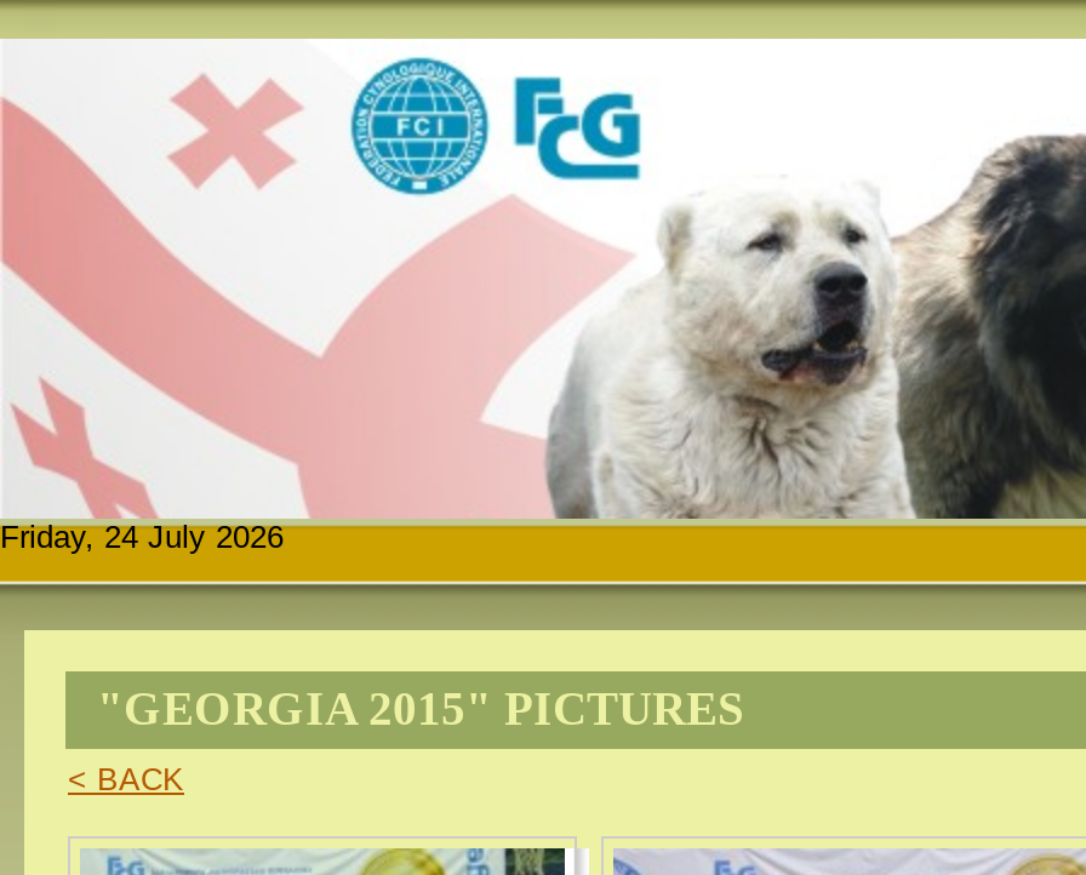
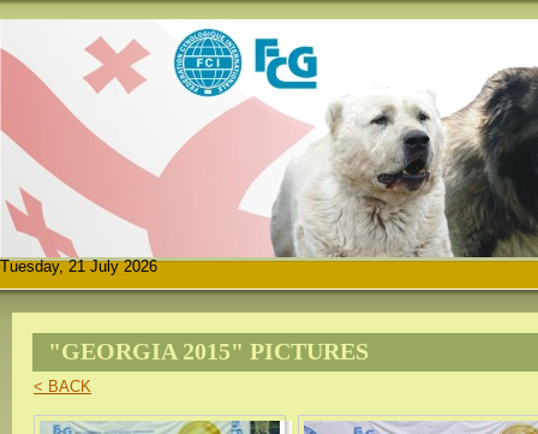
[0,519,284,555] Friday, 24 July 2026 -> [0,257,157,275] Tuesday, 21 July 2026

